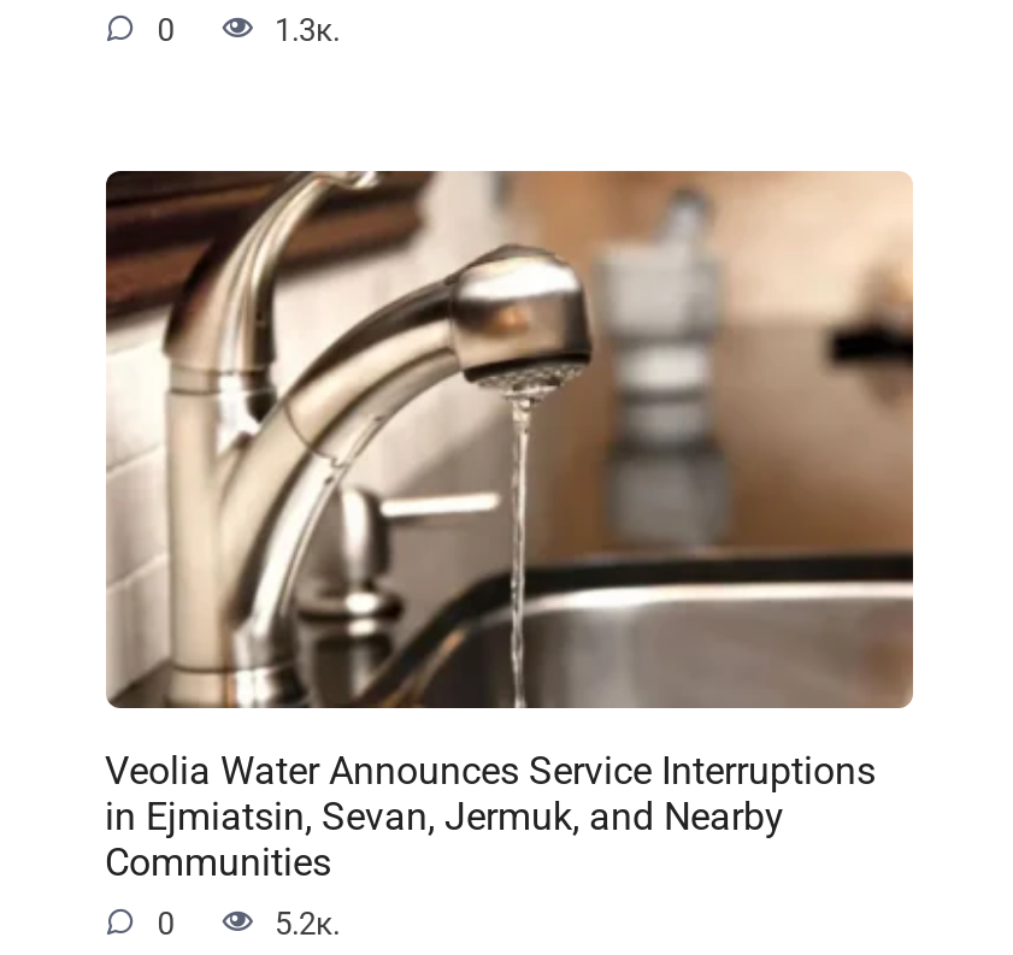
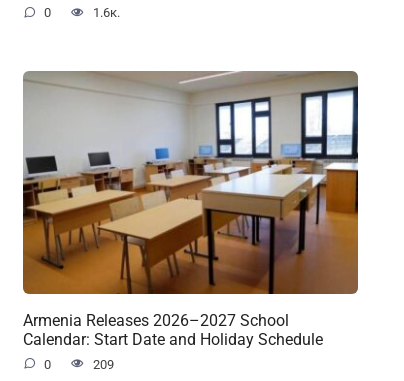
[275,13,340,49] 1.3к. -> [93,5,120,20] 1.6к.
[105,171,915,885] [image] | Veolia Water Announces Service Interruptions | in Ejmiatsin, Sevan, Jermuk, and Nearby | Communities -> [22,70,359,348] [image] | Armenia Releases 2026–2027 School | Calendar: Start Date and Holiday Schedule
[275,905,340,941] 5.2к. -> [93,357,114,372] 209

